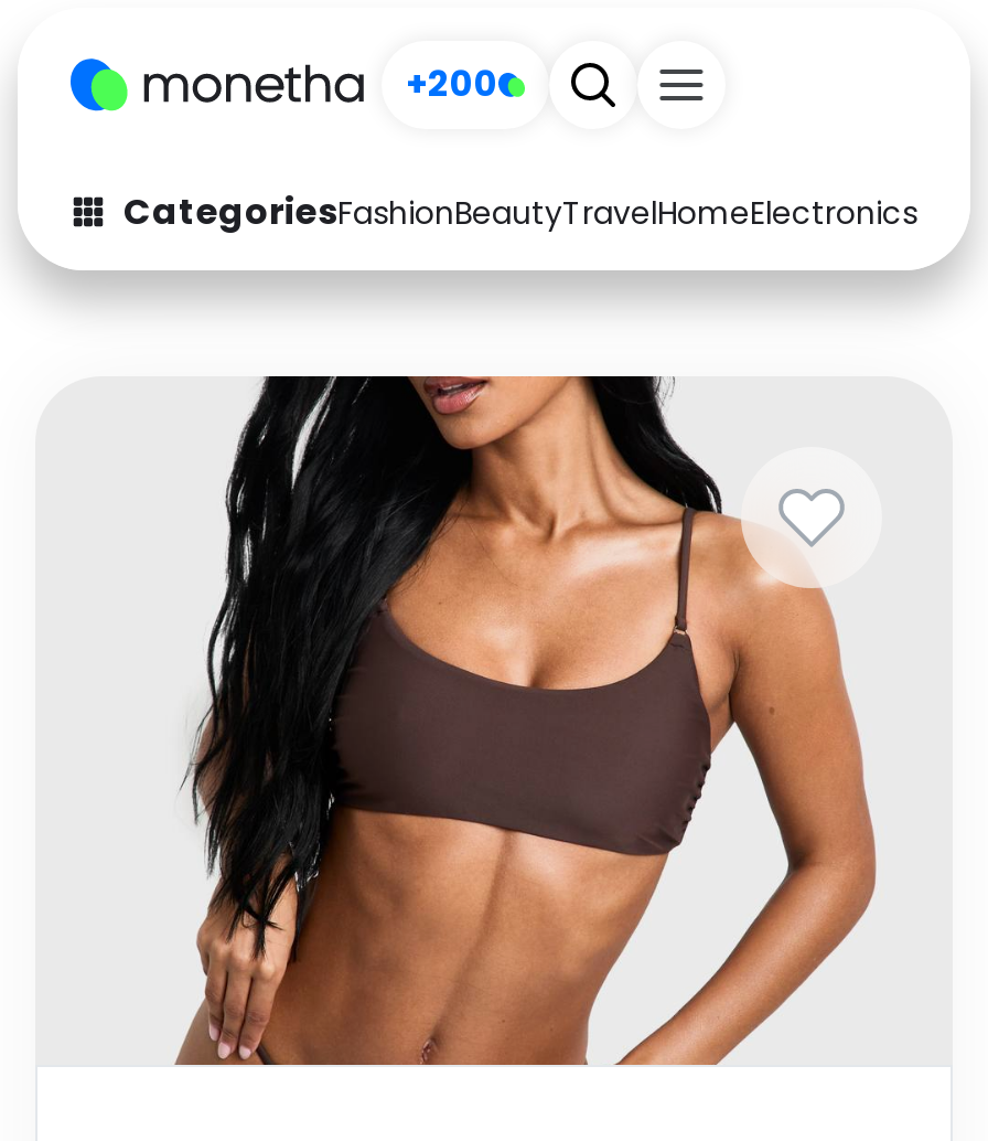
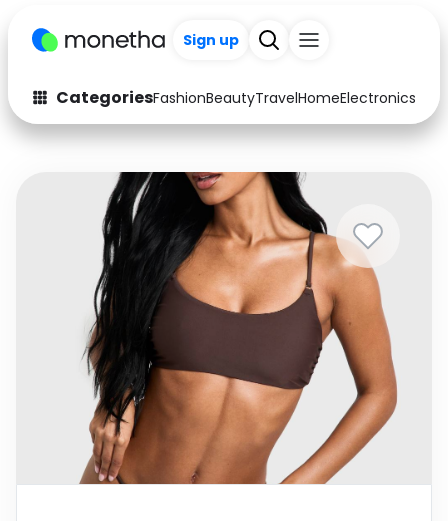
[406,58,498,109] +200 -> [183,30,239,50] Sign up

